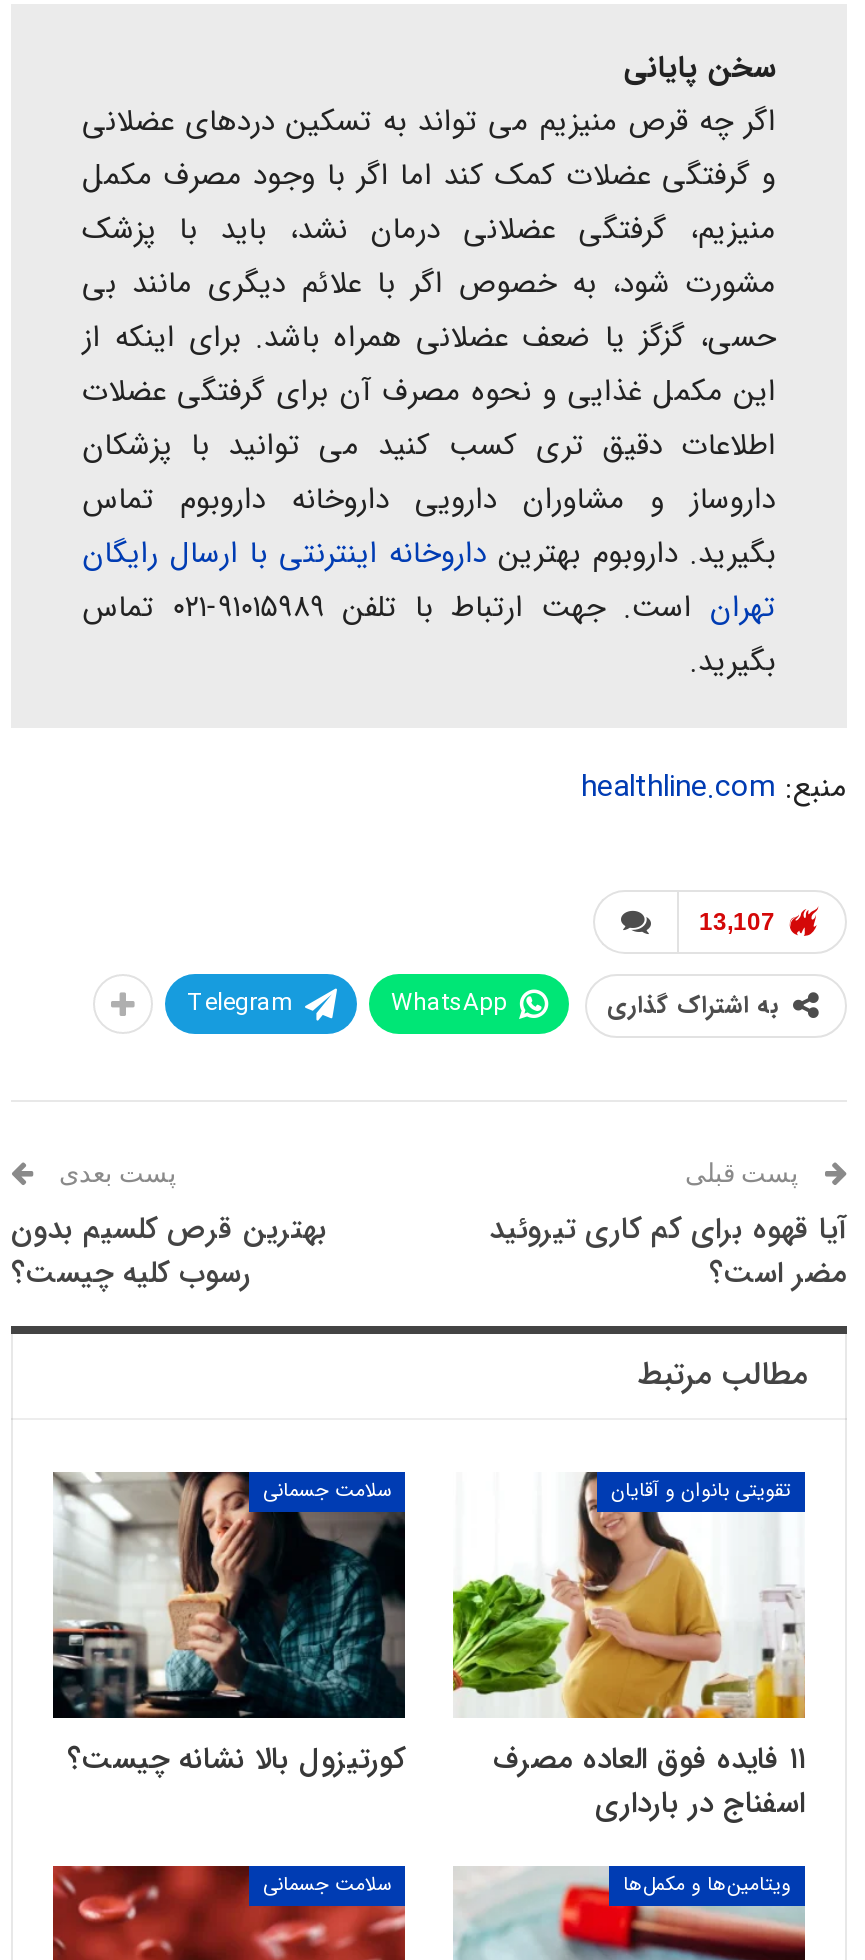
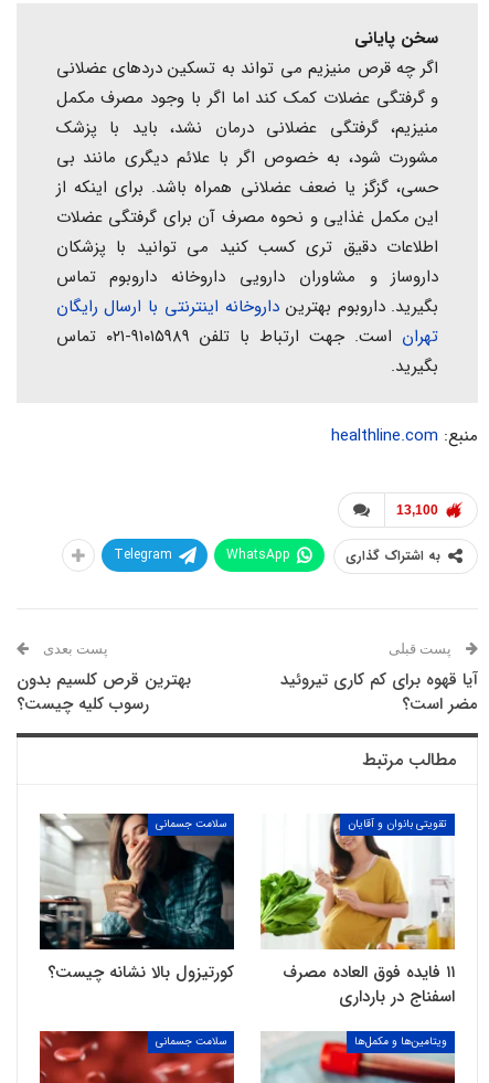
[699,907,775,935] 13,107 -> [396,502,438,517] 13,100

